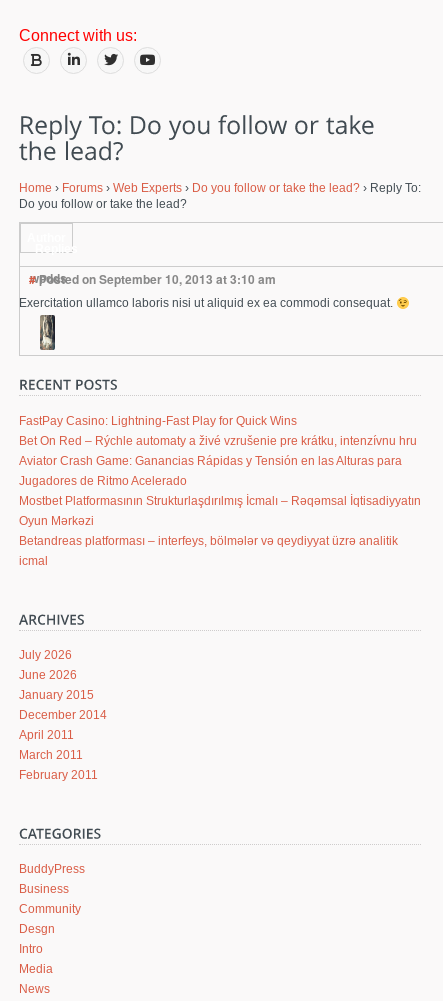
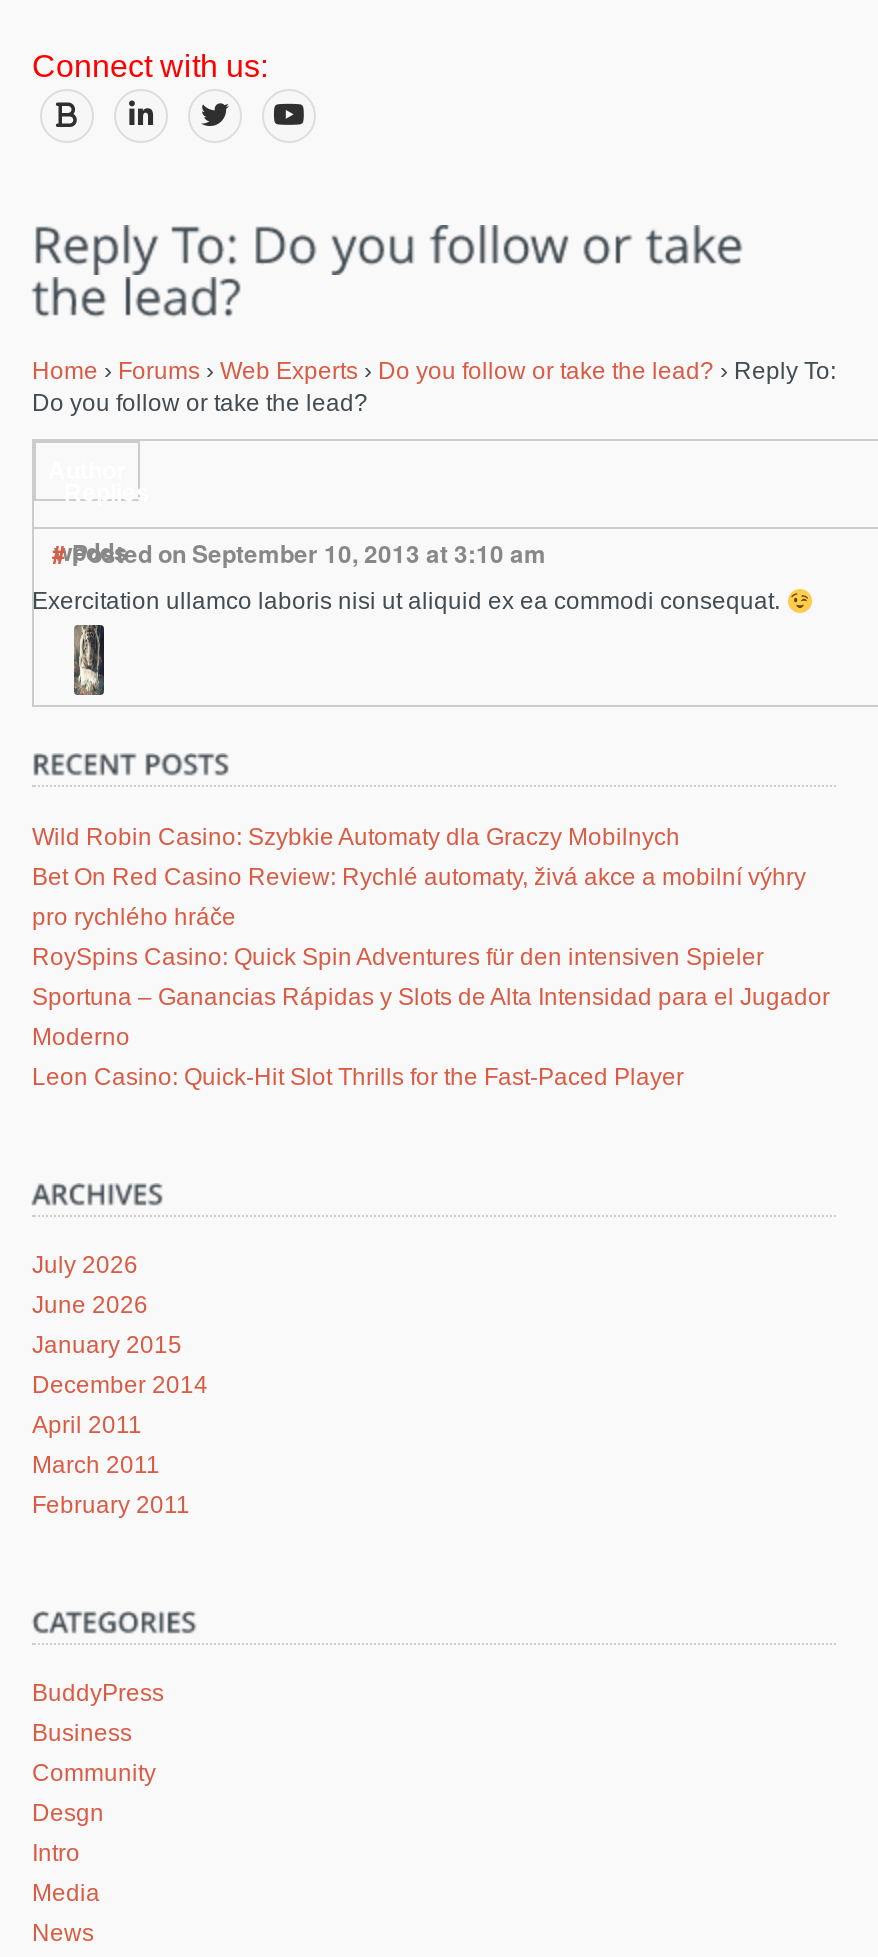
[19,414,421,568] FastPay Casino: Lightning‑Fast Play for Quick Wins | Bet On Red – Rýchle automaty a živé vzrušenie pre krátku, intenzívnu hru | Aviator Crash Game: Ganancias Rápidas y Tensión en las Alturas para | Jugadores de Ritmo Acelerado | Mostbet Platformasının Strukturlaşdırılmış İcmalı – Rəqəmsal İqtisadiyyatın | Oyun Mərkəzi | Betandreas platforması – interfeys, bölmələr və qeydiyyat üzrə analitik | icmal -> [32,822,830,1090] Wild Robin Casino: Szybkie Automaty dla Graczy Mobilnych | Bet On Red Casino Review: Rychlé automaty, živá akce a mobilní výhry | pro rychlého hráče | RoySpins Casino: Quick Spin Adventures für den intensiven Spieler | Sportuna – Ganancias Rápidas y Slots de Alta Intensidad para el Jugador | Moderno | Leon Casino: Quick‑Hit Slot Thrills for the Fast‑Paced Player

